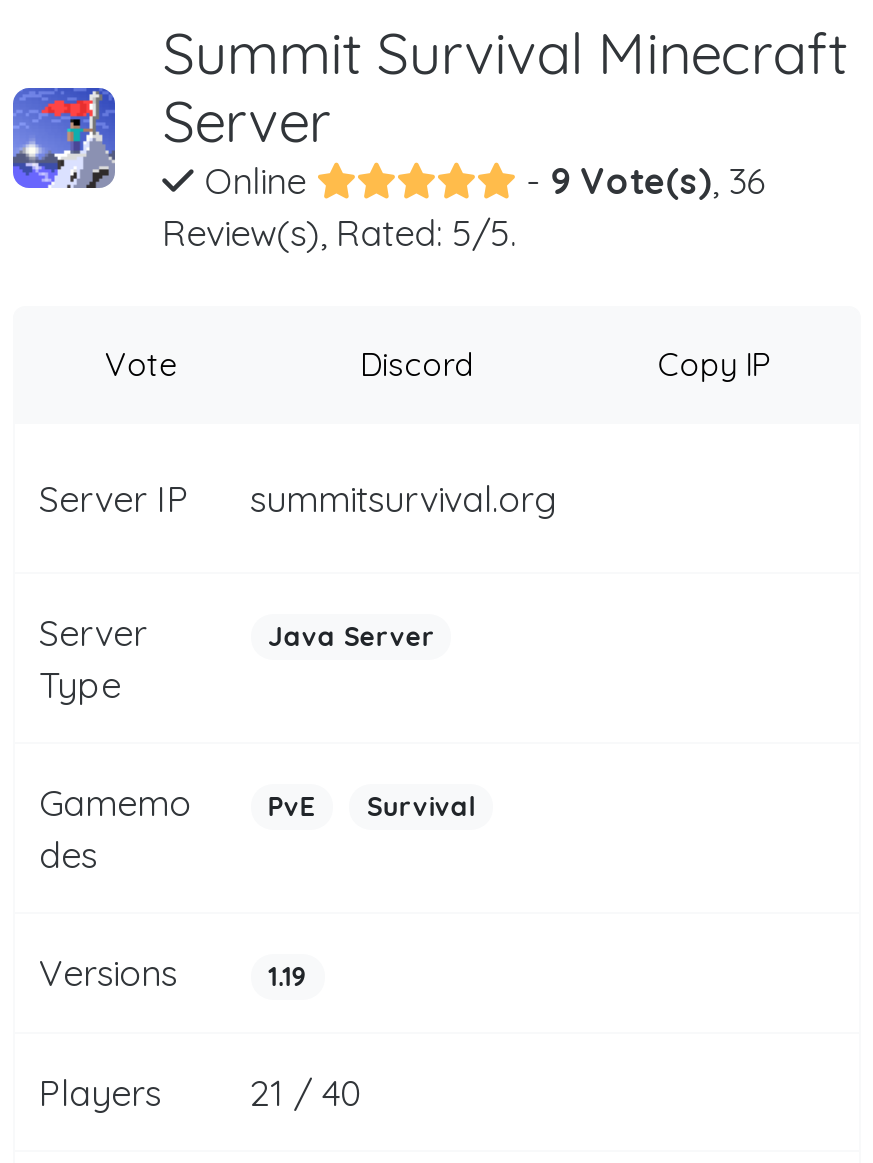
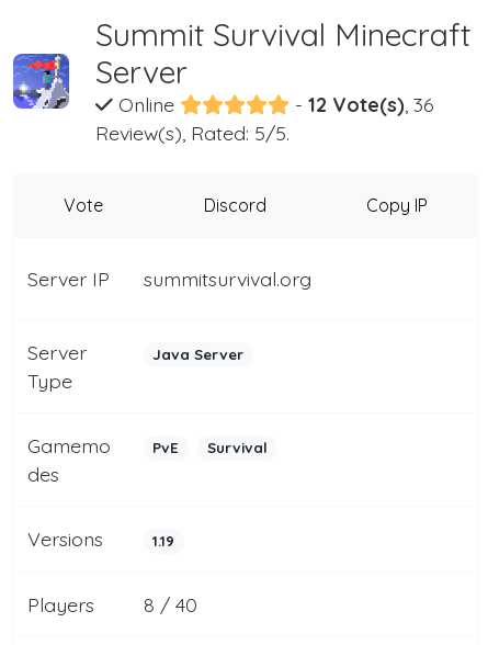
[516,158,766,202] - 9 Vote(s), 36 -> [289,92,434,116] - 12 Vote(s), 36
[250,1069,362,1113] 21 / 40 -> [143,592,197,616] 8 / 40

